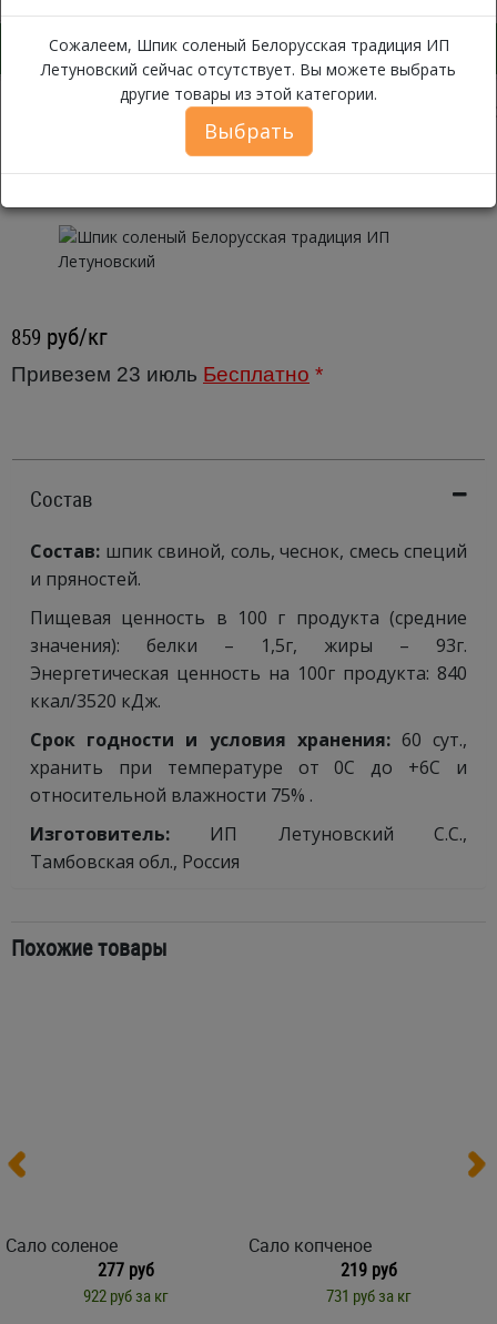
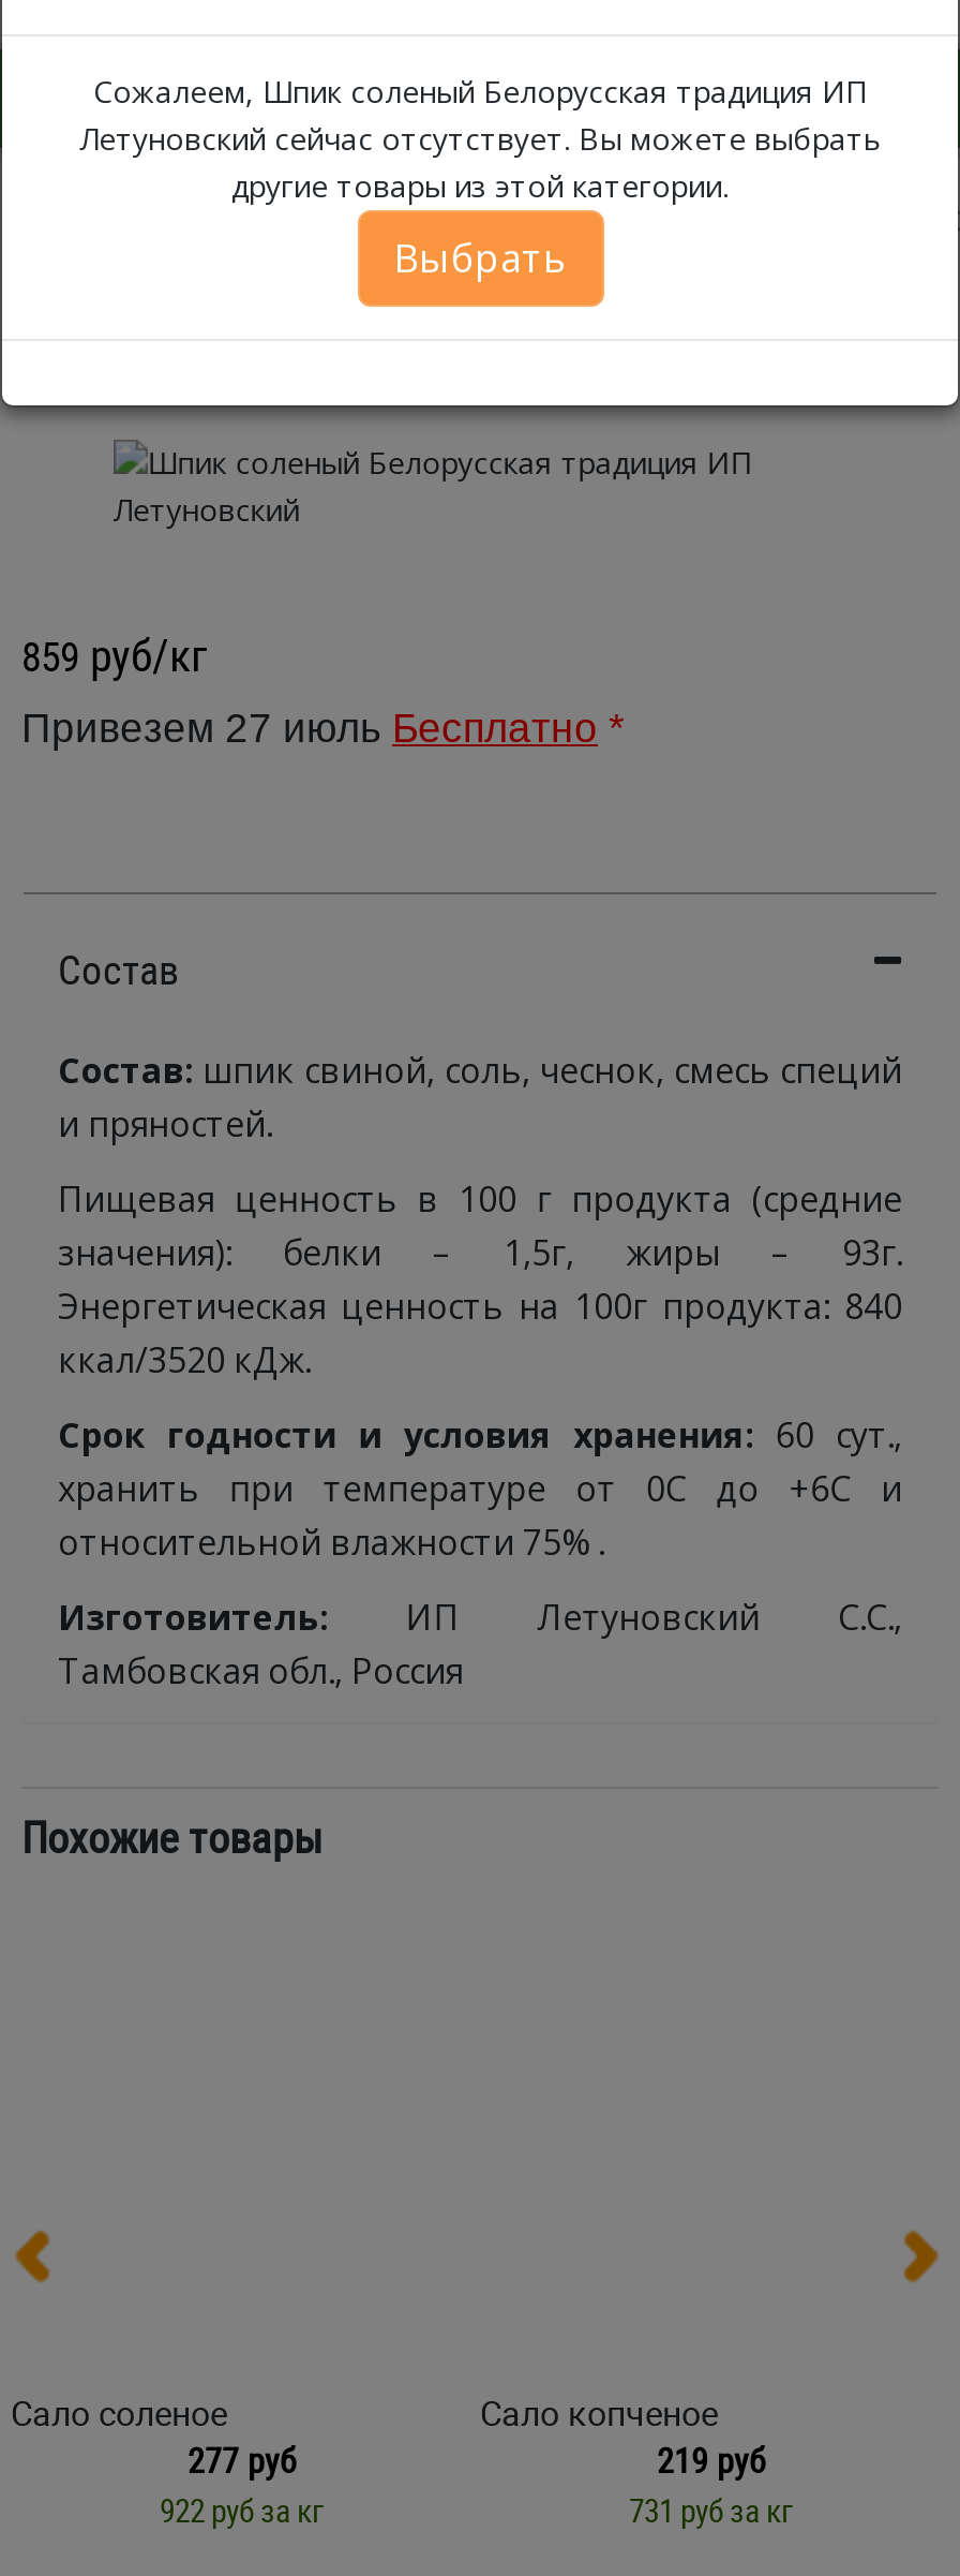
[11,363,323,386] Привезем 23 июль Бесплатно * -> [21,706,624,751] Привезем 27 июль Бесплатно *

